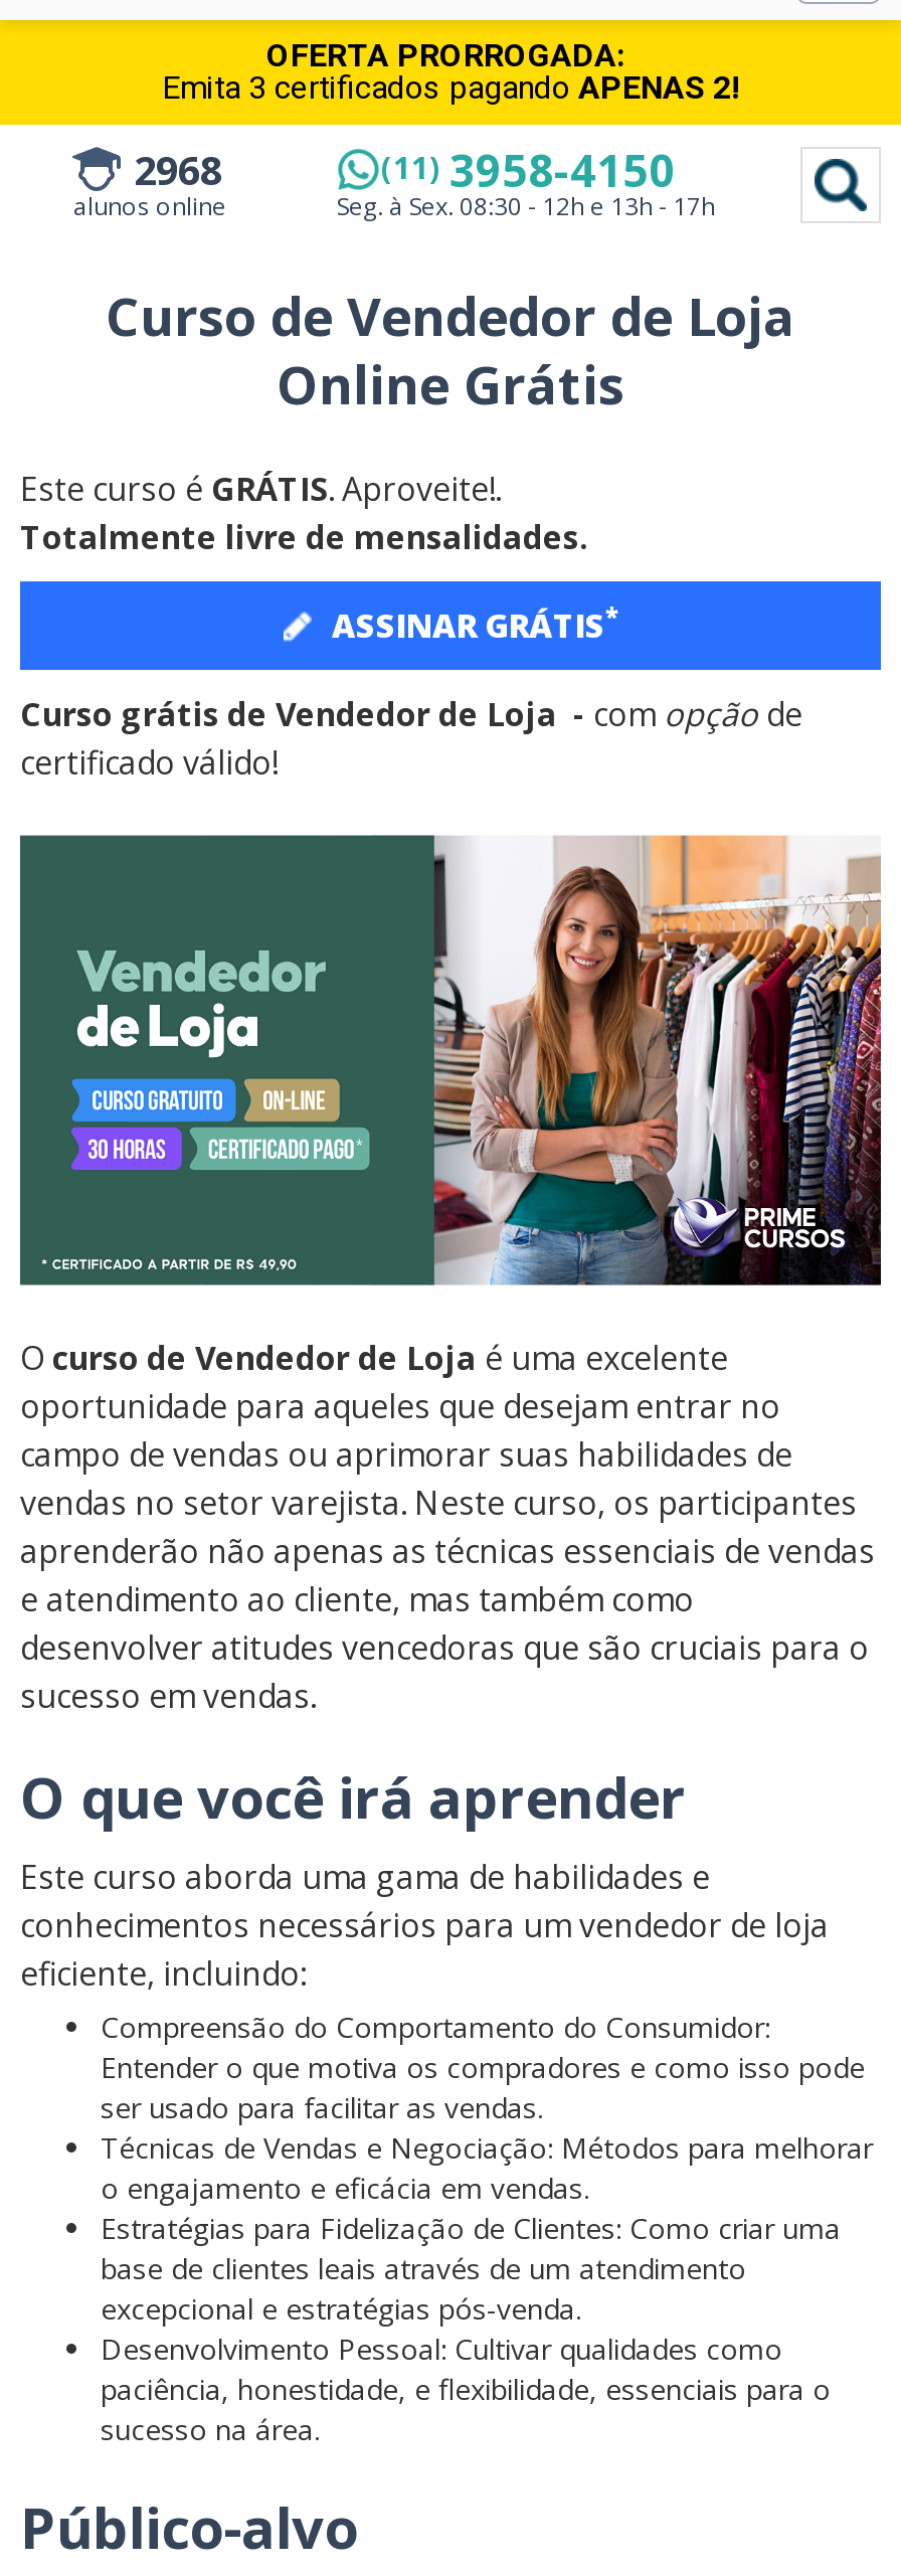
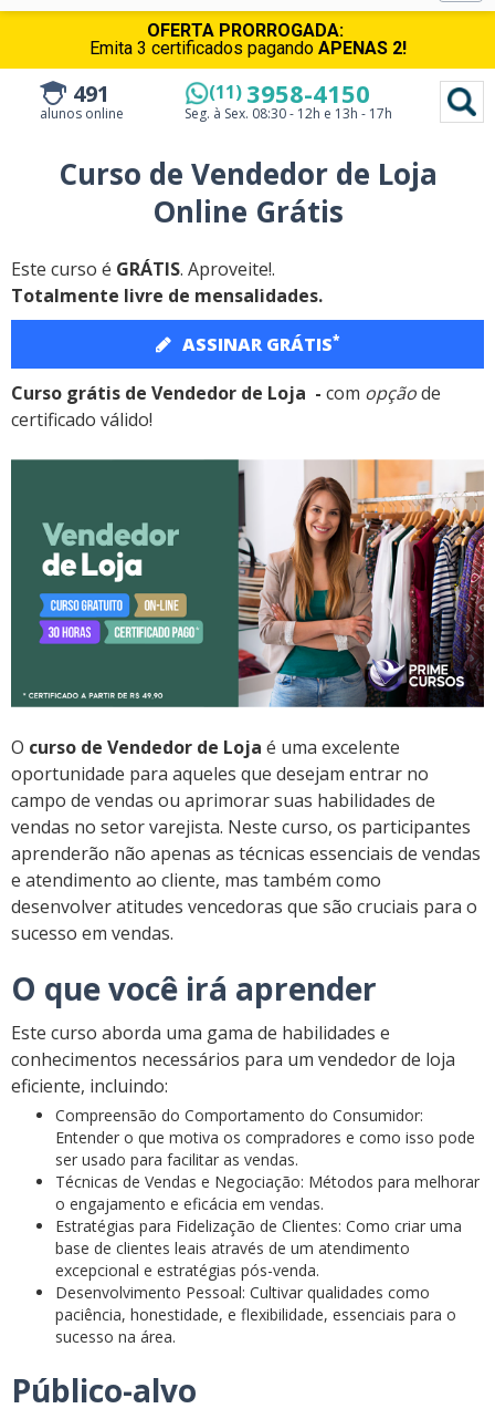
[134,143,222,197] 2968 -> [73,79,110,108] 491

